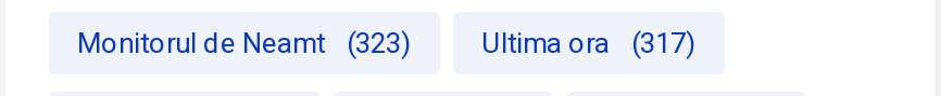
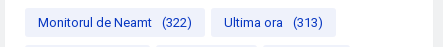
[77,26,412,58] Monitorul de Neamt (323) -> [38,15,192,30] Monitorul de Neamt (322)
[481,26,697,58] Ultima ora (317) -> [224,15,323,30] Ultima ora (313)

